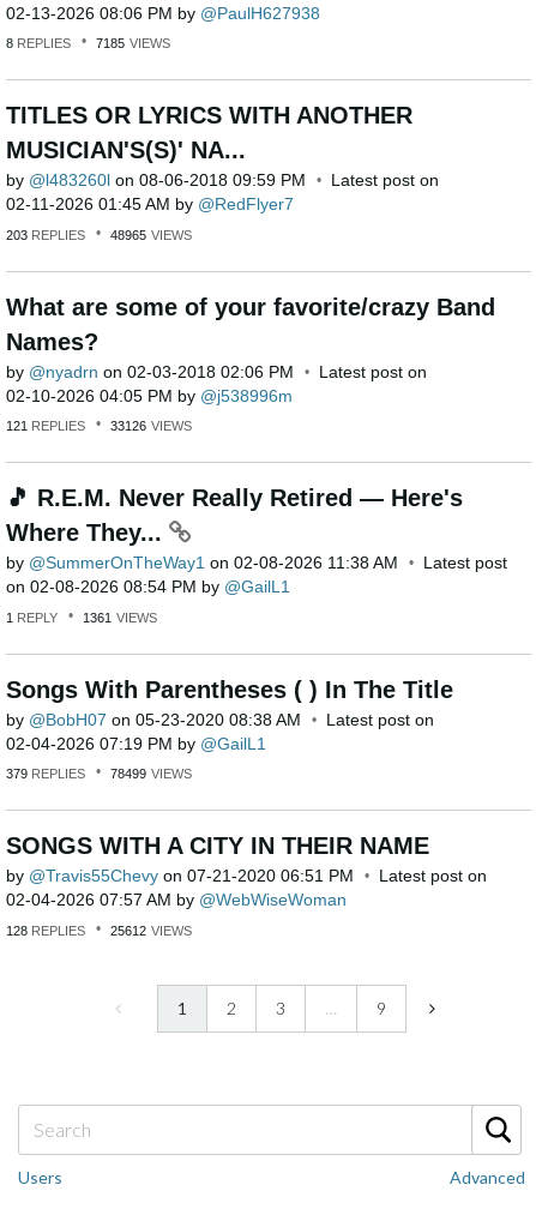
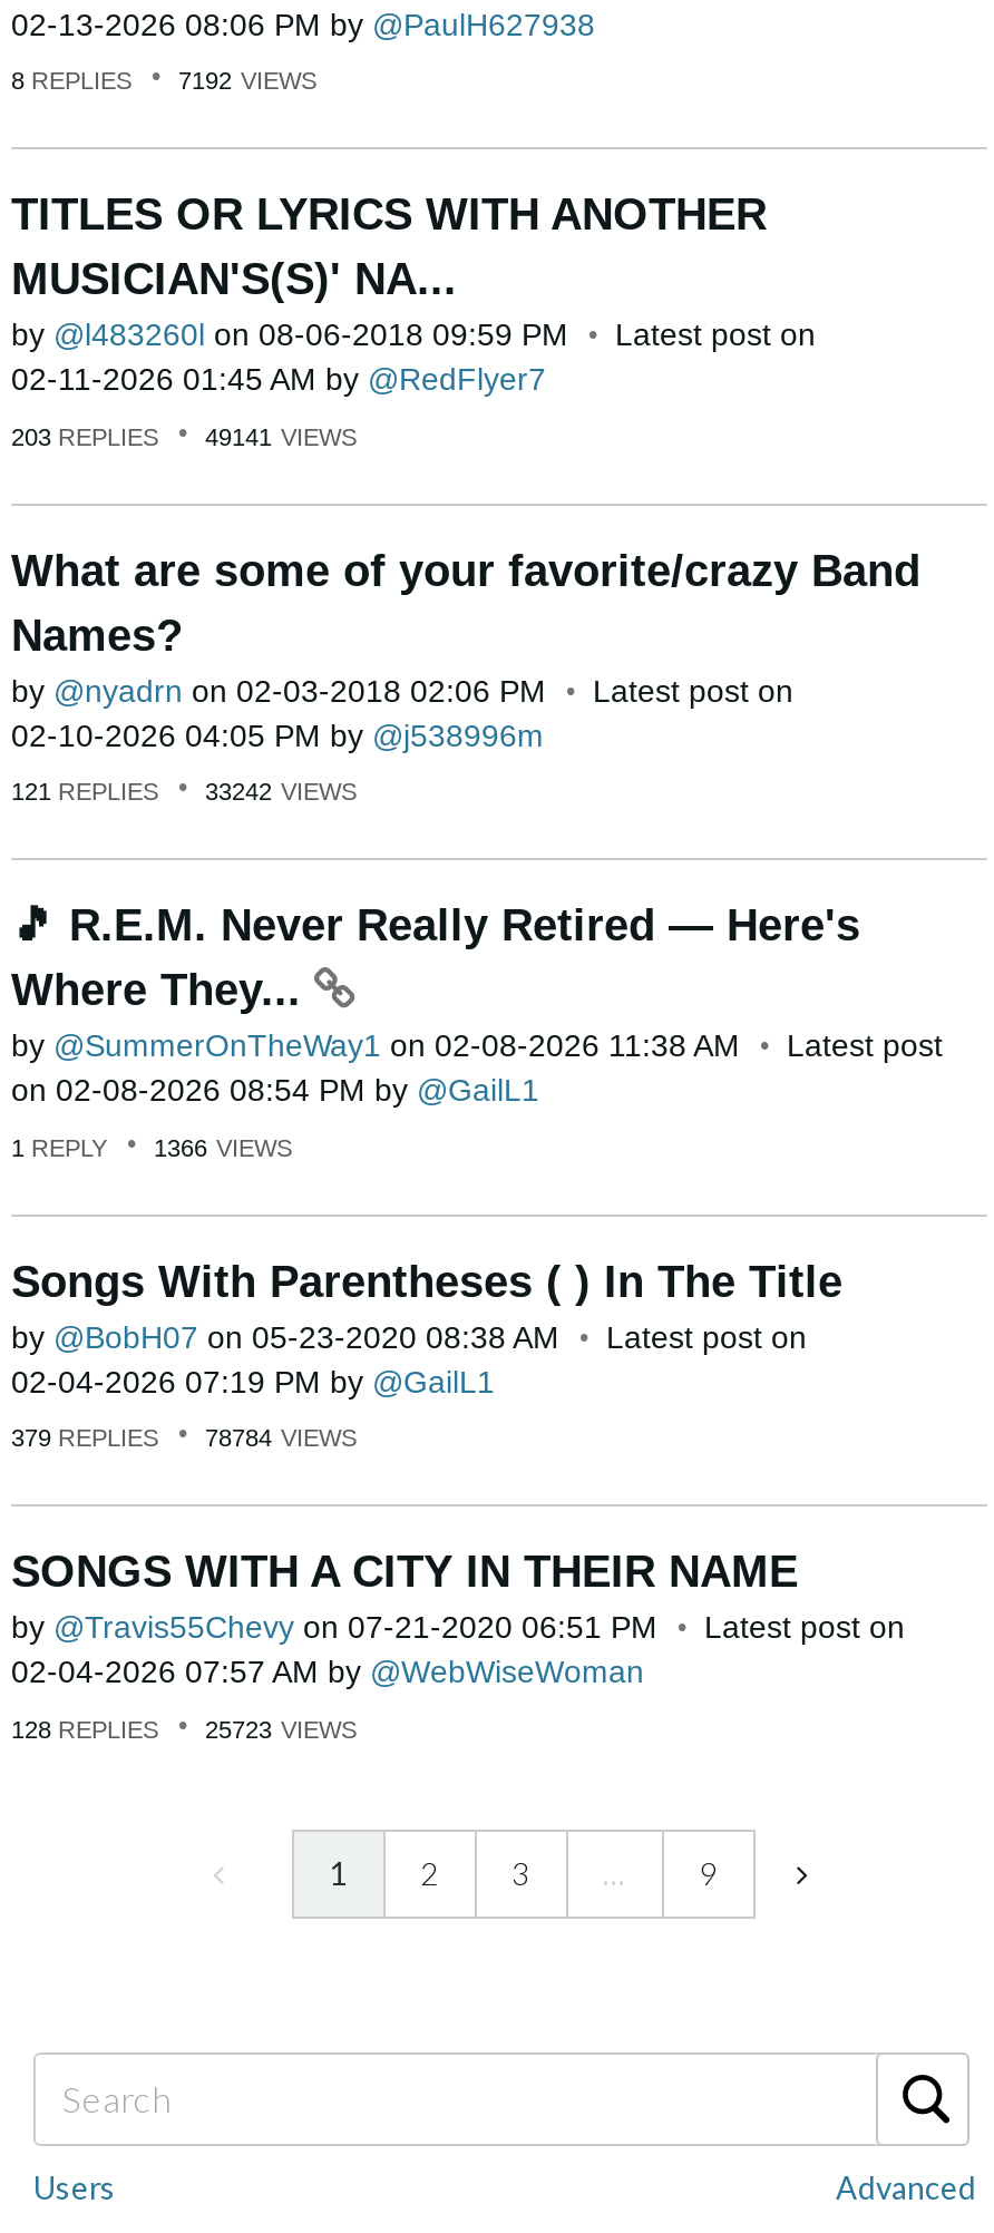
[6,36,170,51] 8 REPLIES 7185 VIEWS -> [11,67,316,94] 8 REPLIES 7192 VIEWS
[6,228,192,242] 203 REPLIES 48965 VIEWS -> [11,423,357,449] 203 REPLIES 49141 VIEWS
[6,419,192,433] 121 REPLIES 33126 VIEWS -> [11,778,357,805] 121 REPLIES 33242 VIEWS
[6,610,157,625] 1 REPLY 1361 VIEWS -> [11,1134,292,1160] 1 REPLY 1366 VIEWS
[6,767,192,781] 379 REPLIES 78499 VIEWS -> [11,1424,357,1451] 379 REPLIES 78784 VIEWS
[6,923,192,938] 128 REPLIES 25612 VIEWS -> [11,1715,357,1742] 128 REPLIES 25723 VIEWS

